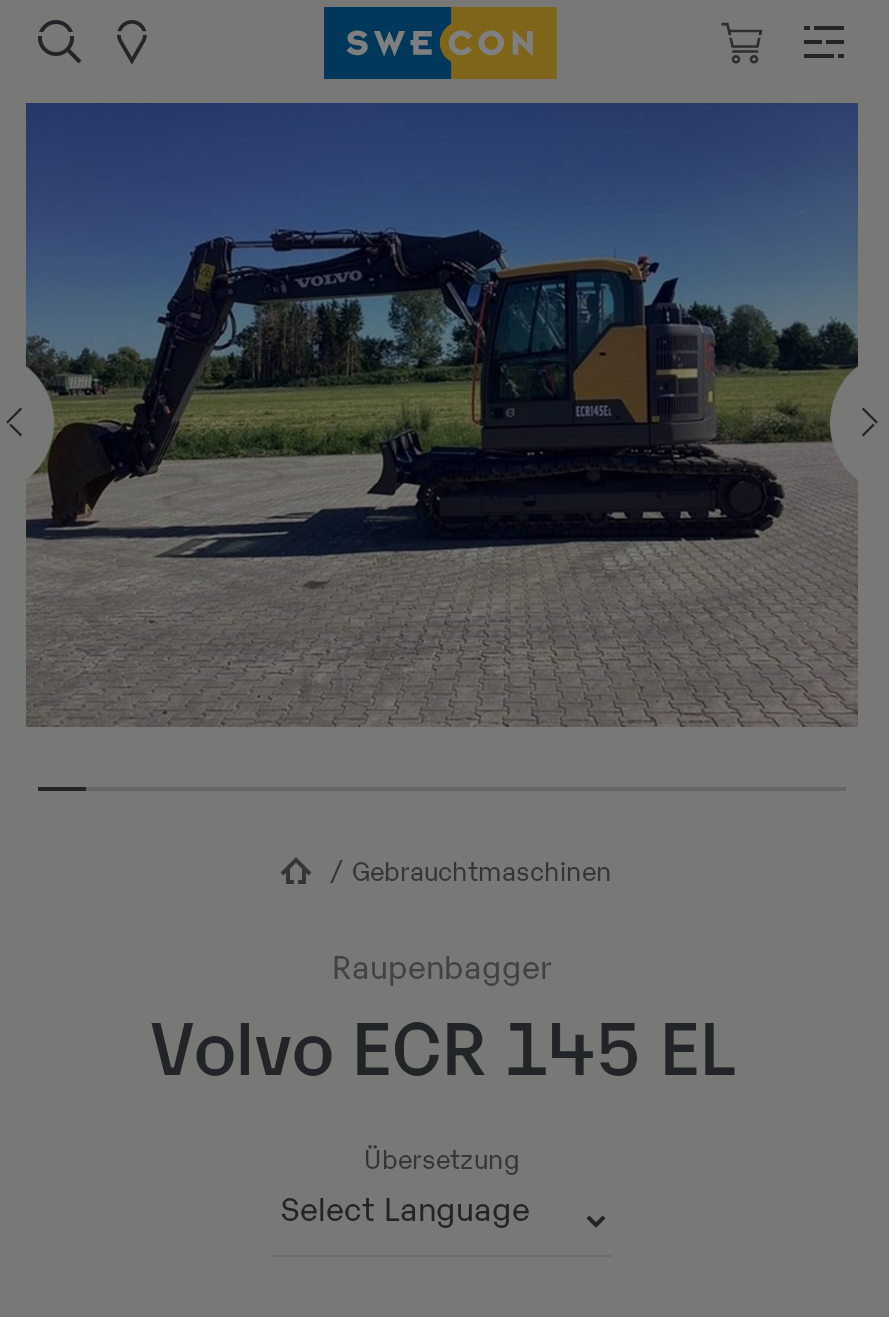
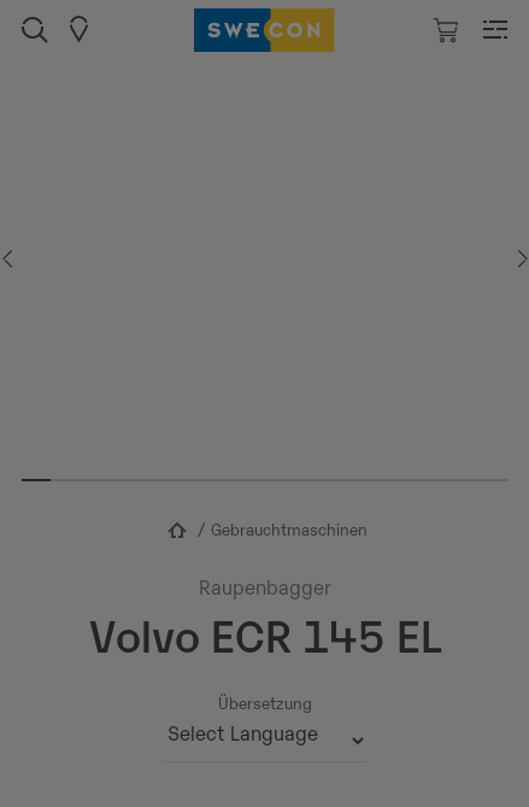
[24,101,860,729] [image] -> none

